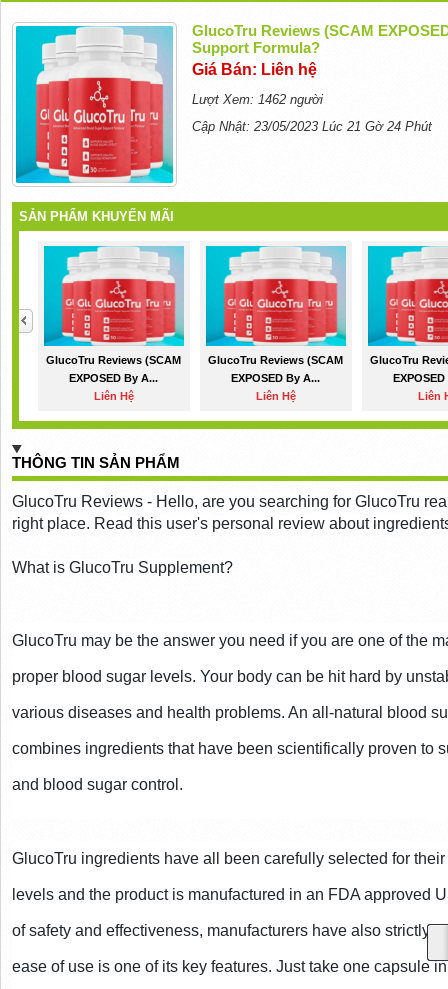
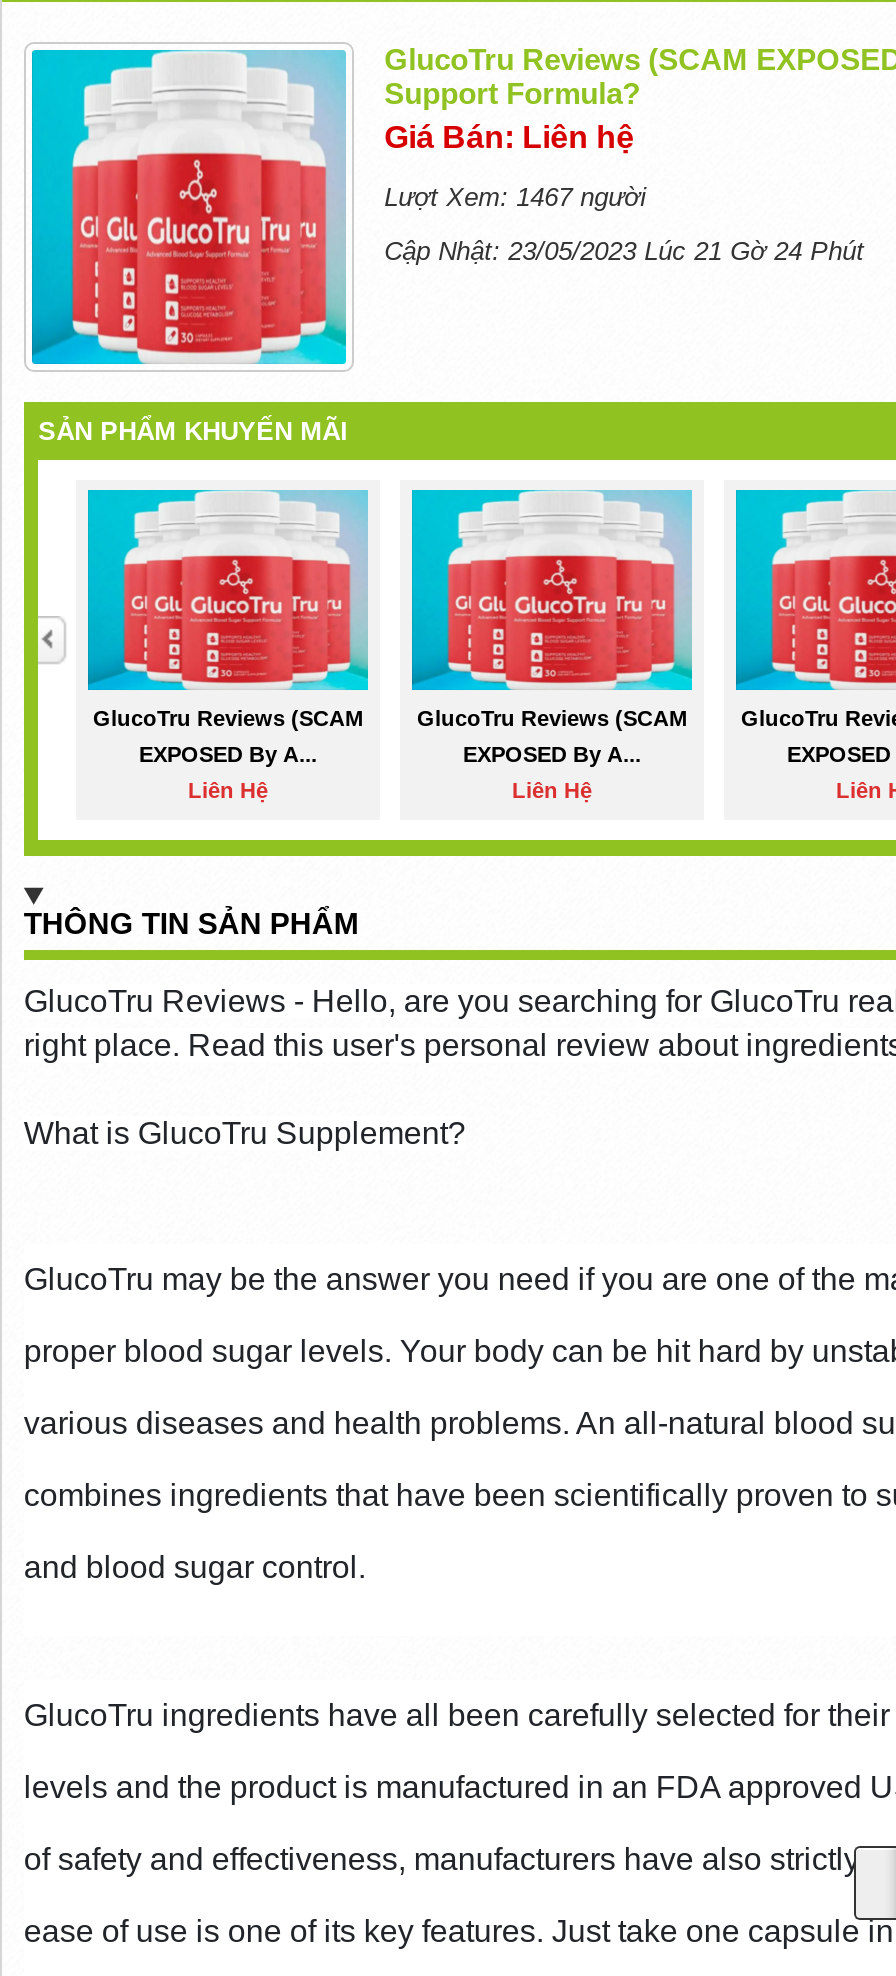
[192,92,323,107] Lượt Xem: 1462 người -> [384,182,646,212] Lượt Xem: 1467 người

